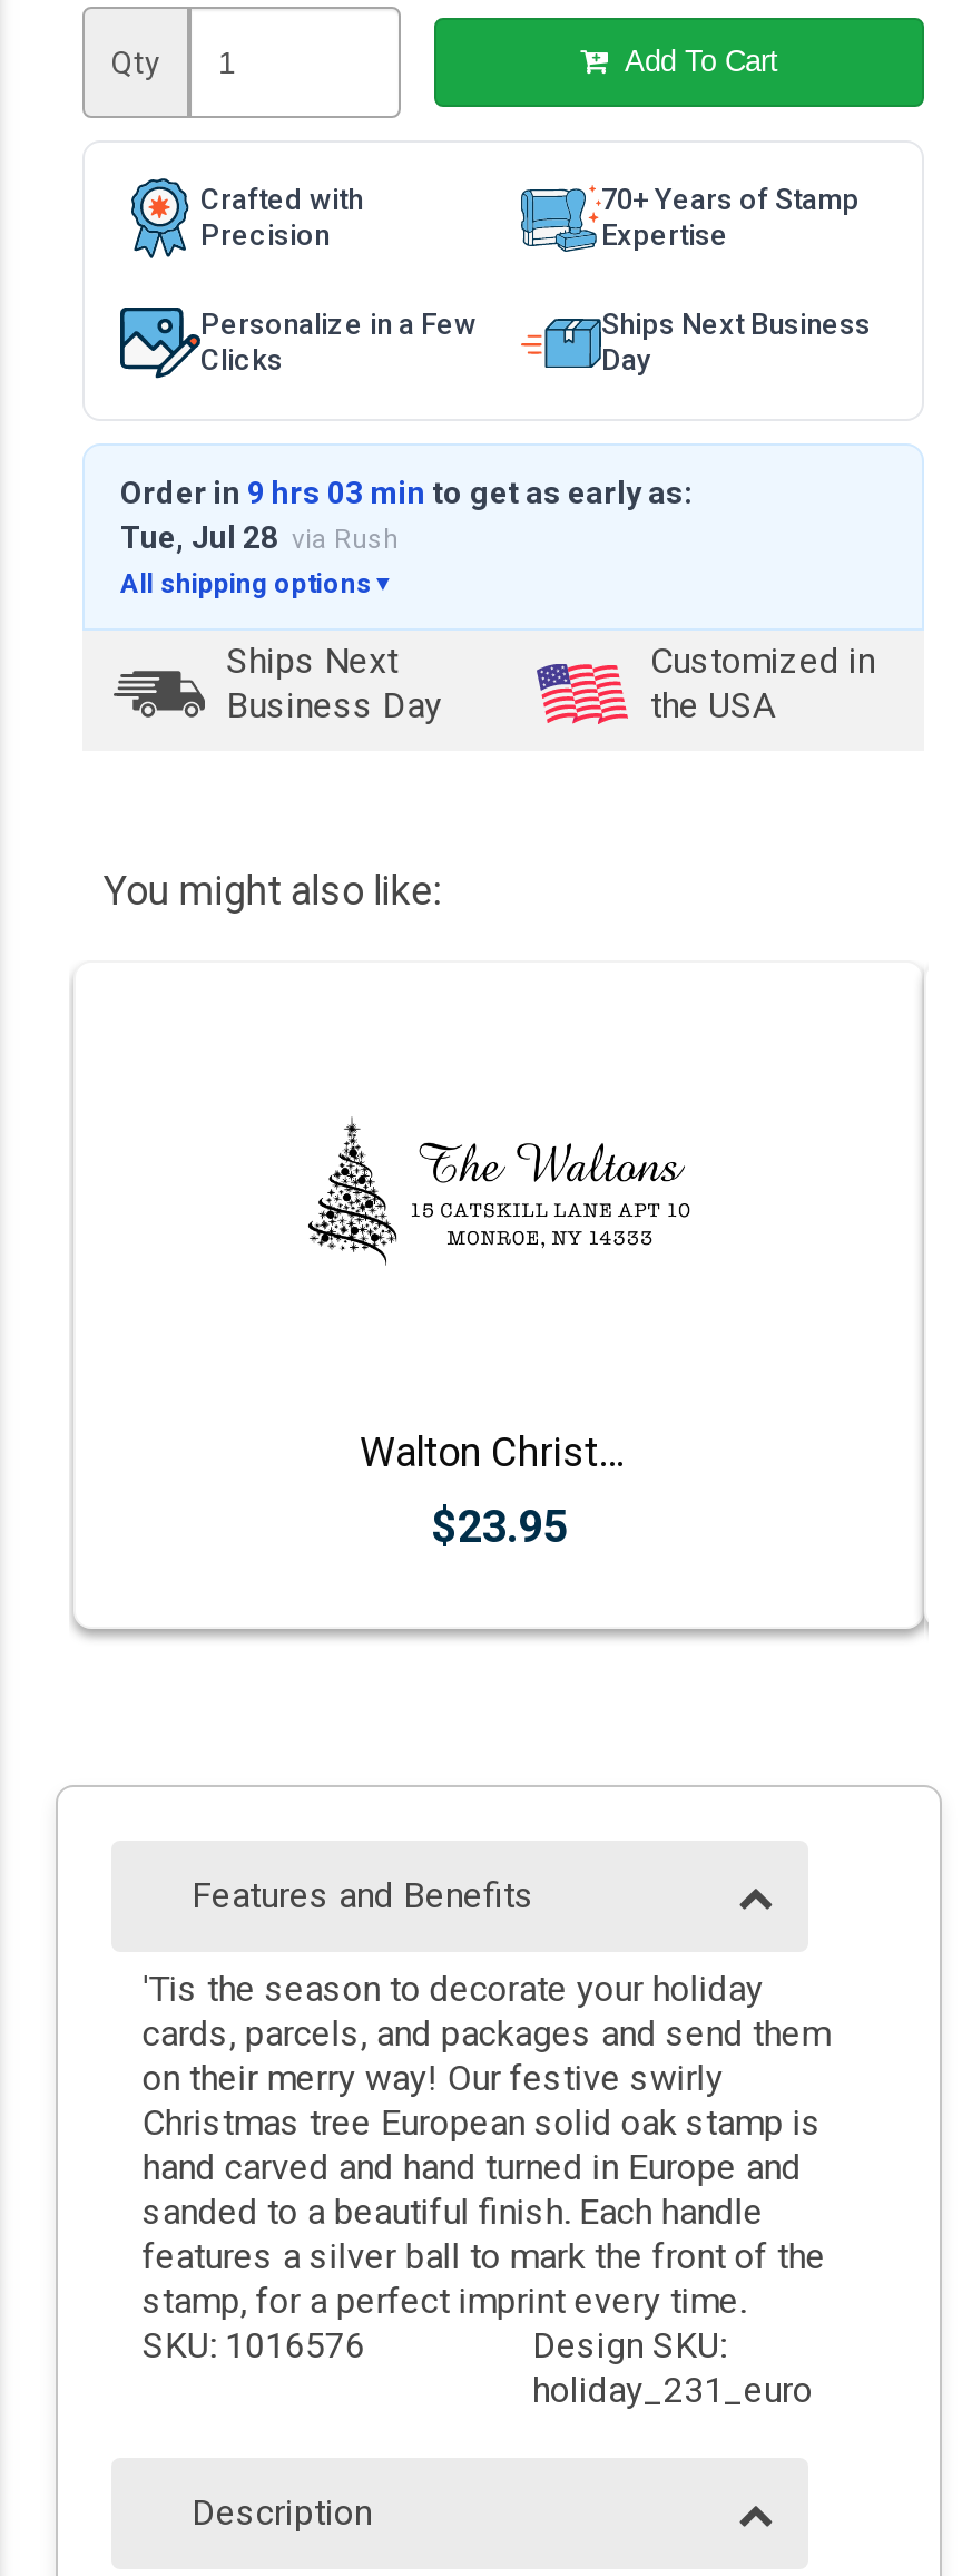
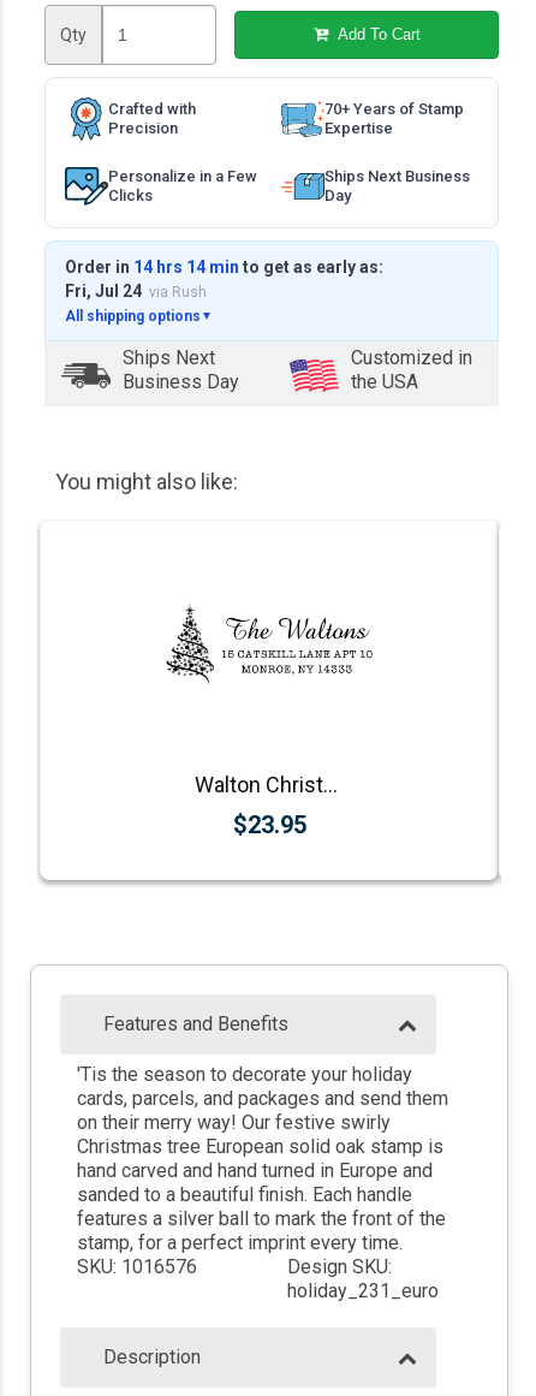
[120,475,692,510] Order in 9 hrs 03 min to get as early as: -> [65,257,383,277] Order in 14 hrs 14 min to get as early as:
[120,519,398,555] Tue, Jul 28 via Rush -> [65,281,207,301] Fri, Jul 24 via Rush

